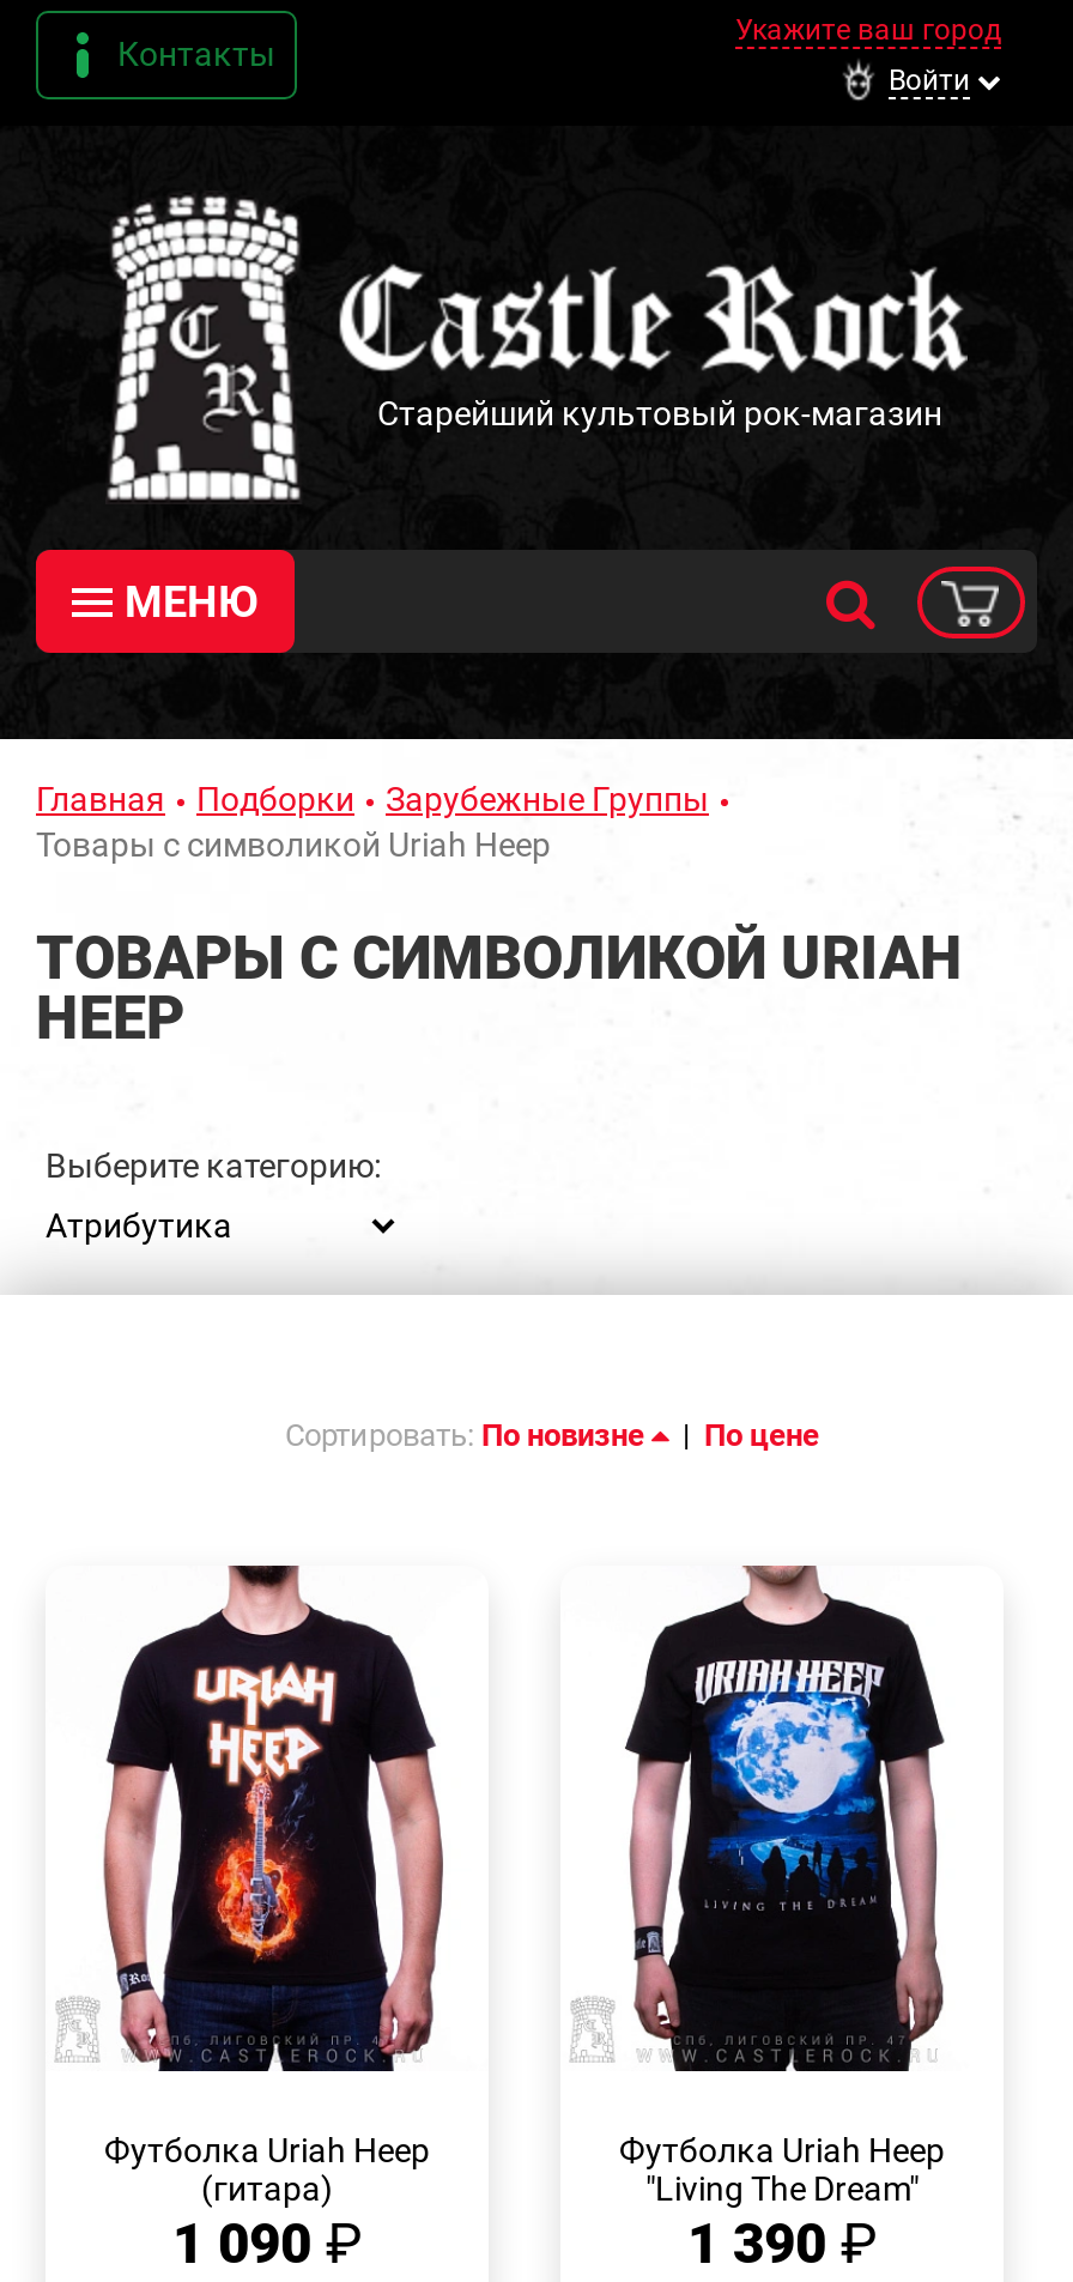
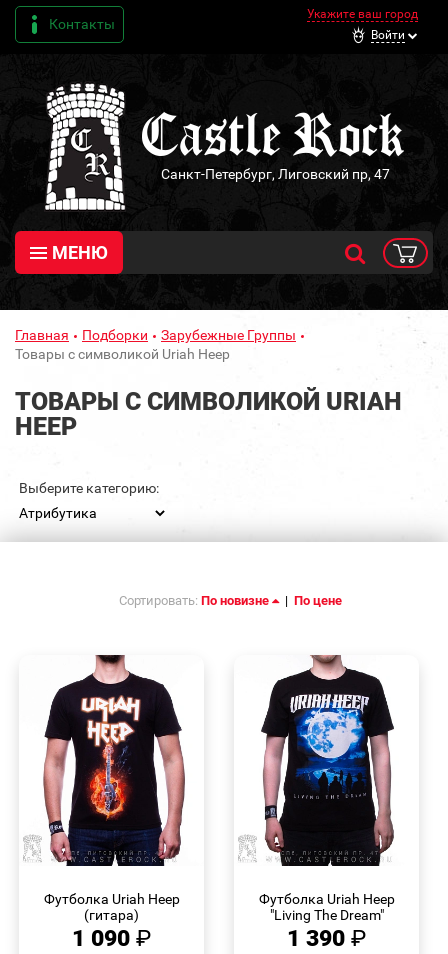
[377,394,942,432] Старейший культовый рок-магазин -> [161,166,390,182] Санкт-Петербург, Лиговский пр, 47

